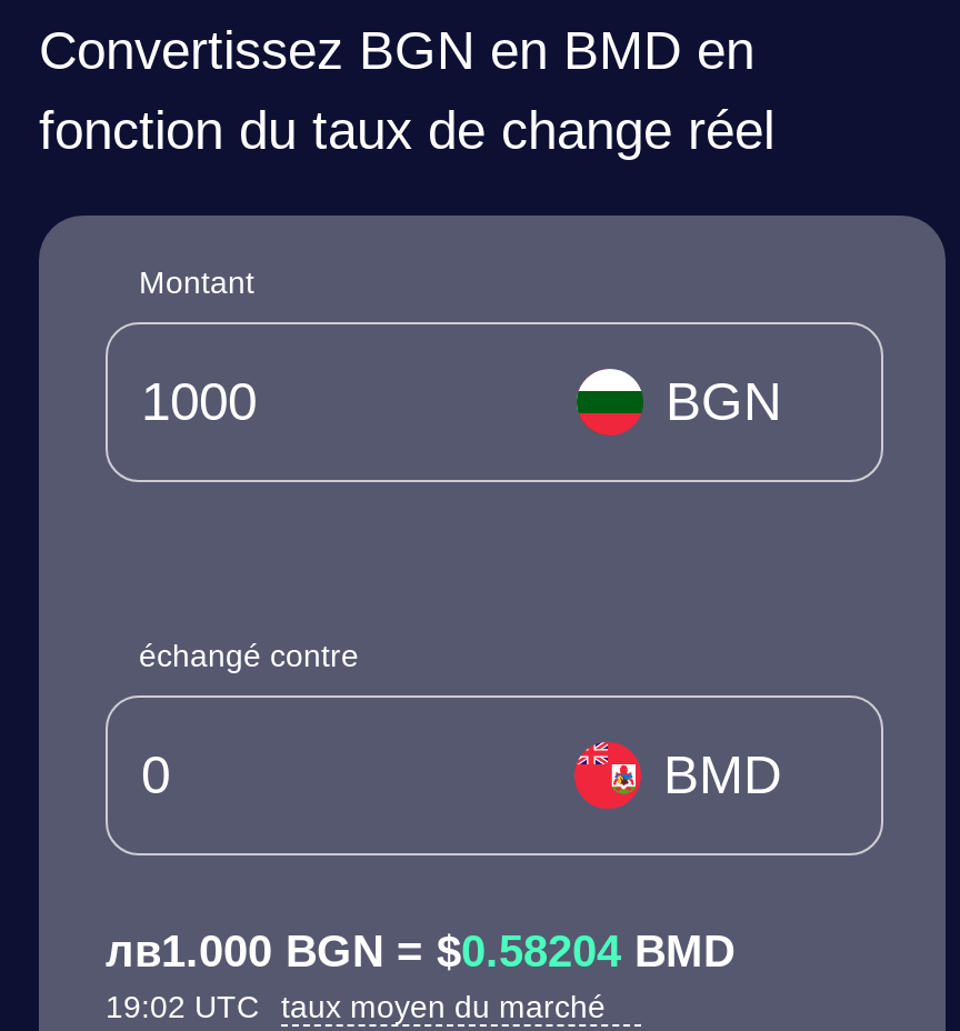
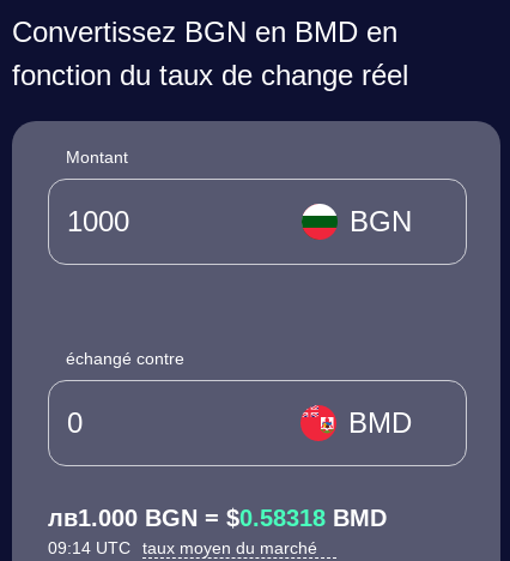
[106,927,734,975] лв1.000 BGN = $0.58204 BMD -> [48,505,387,531] лв1.000 BGN = $0.58318 BMD
[106,989,614,1024] 19:02 UTC taux moyen du marché -> [48,538,322,557] 09:14 UTC taux moyen du marché

